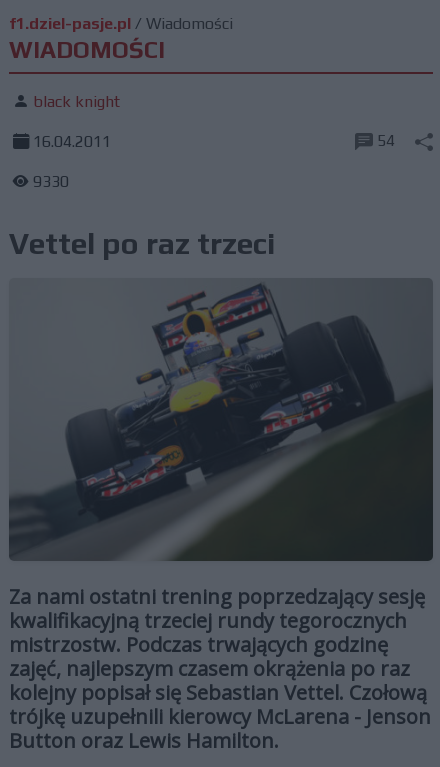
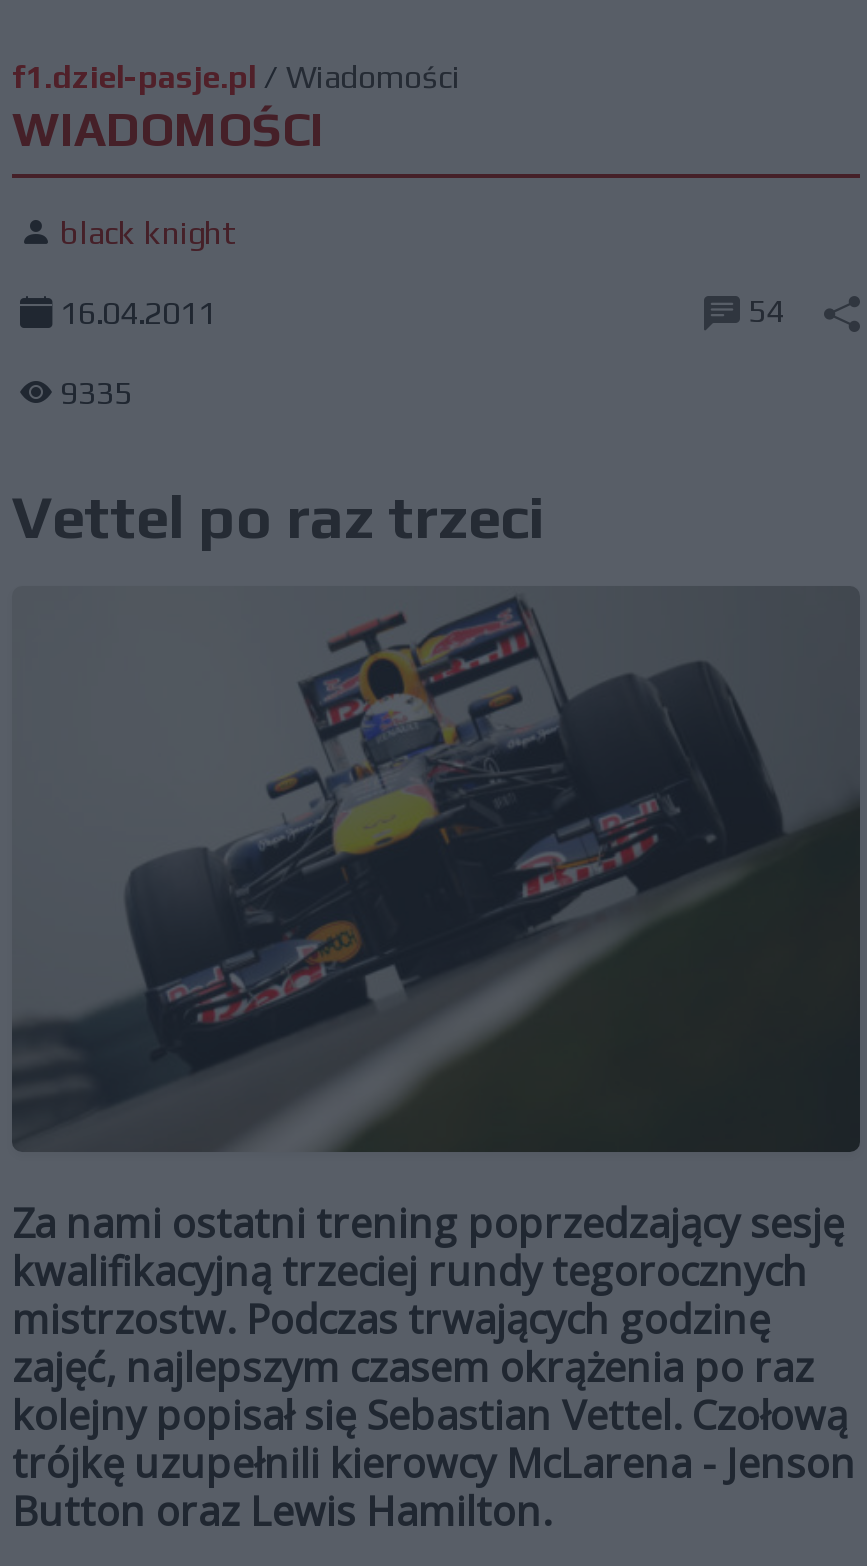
[33,172,69,191] 9330 -> [60,374,132,412] 9335

